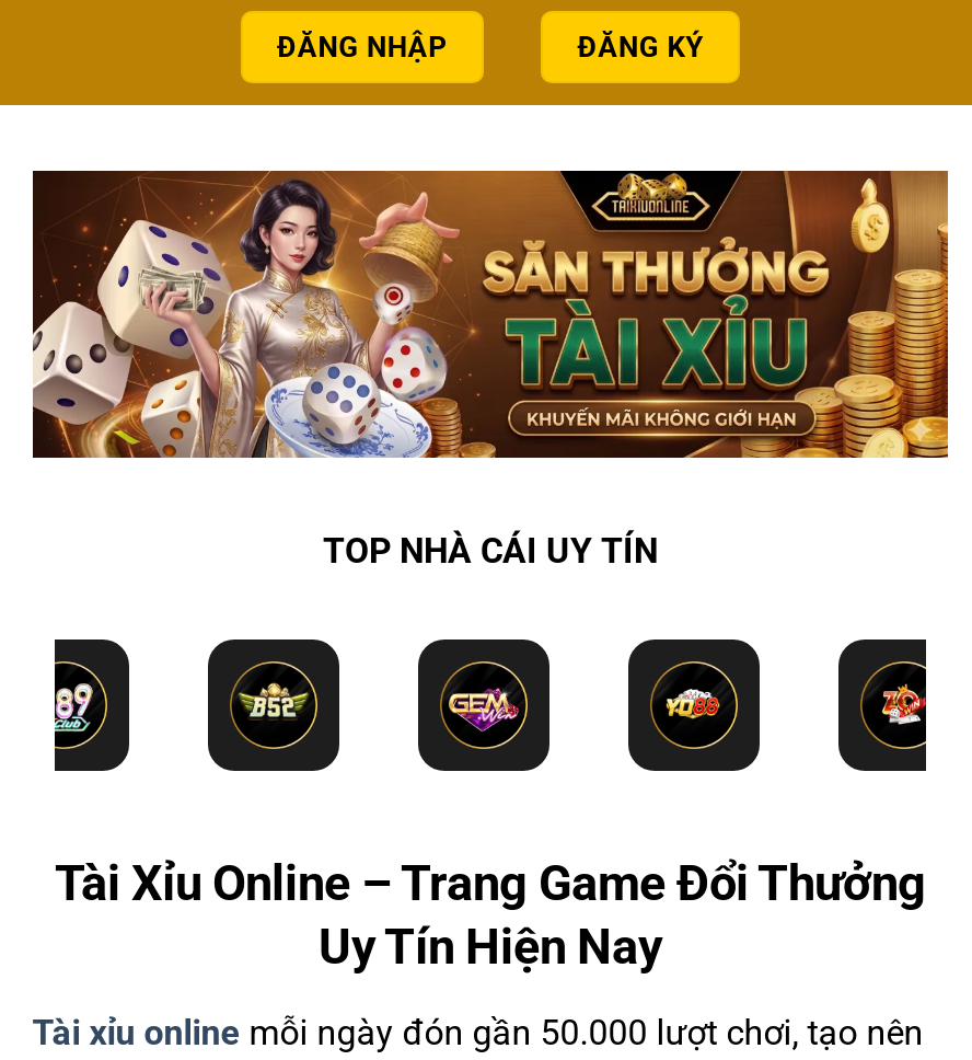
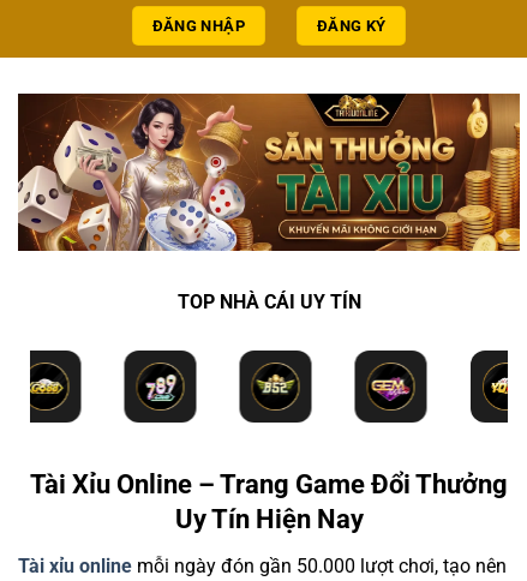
[53,640,149,771] [image] -> [30,349,83,424] [image]
[206,637,359,773] [image] -> [114,349,198,424] [image]
[416,637,569,773] [image] -> [229,349,313,424] [image]
[626,637,779,773] [image] -> [345,349,429,424] [image]
[836,637,928,773] [image] -> [460,351,509,423] [image]

